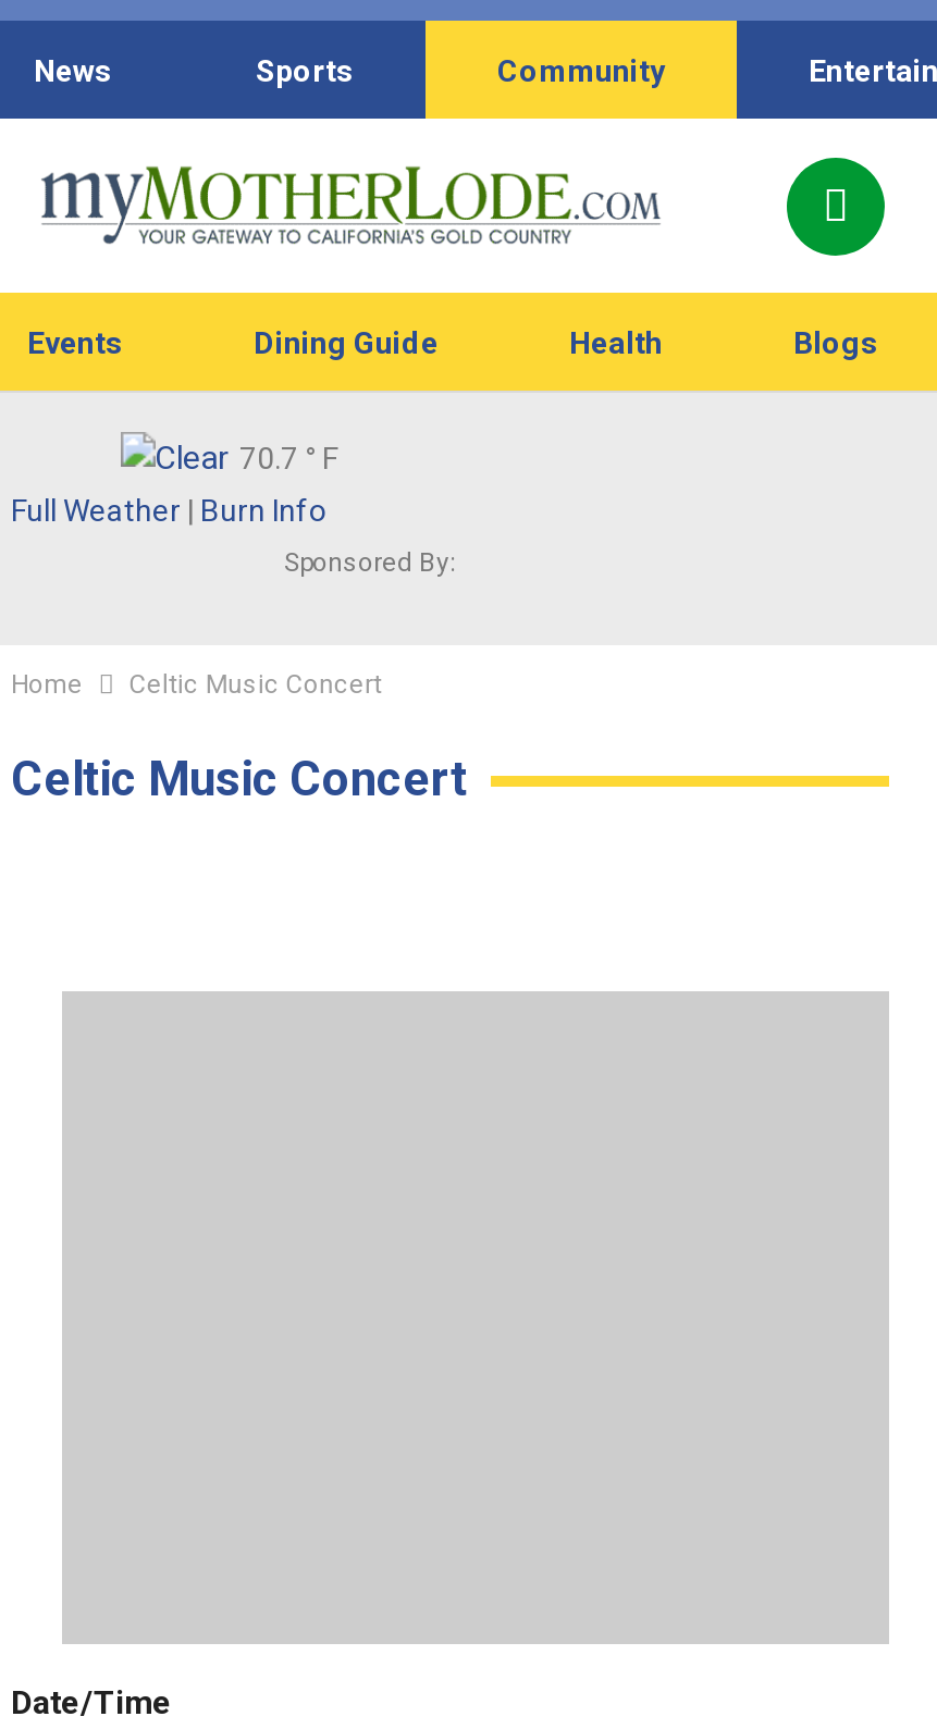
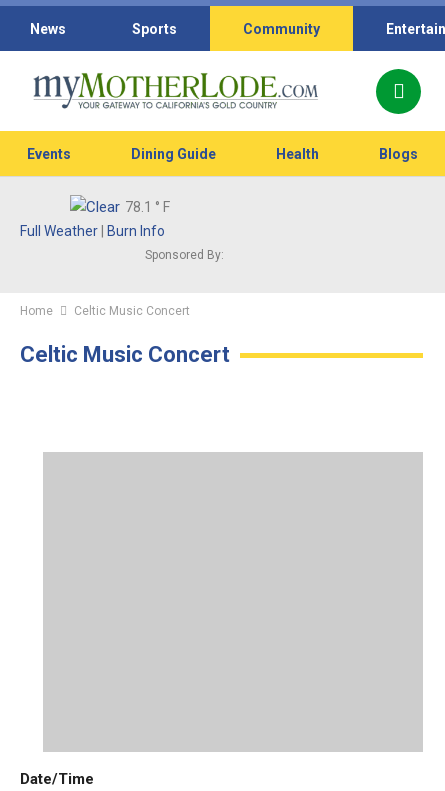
[239,441,337,476] 70.7 ° F -> [124,199,169,215] 78.1 ° F

